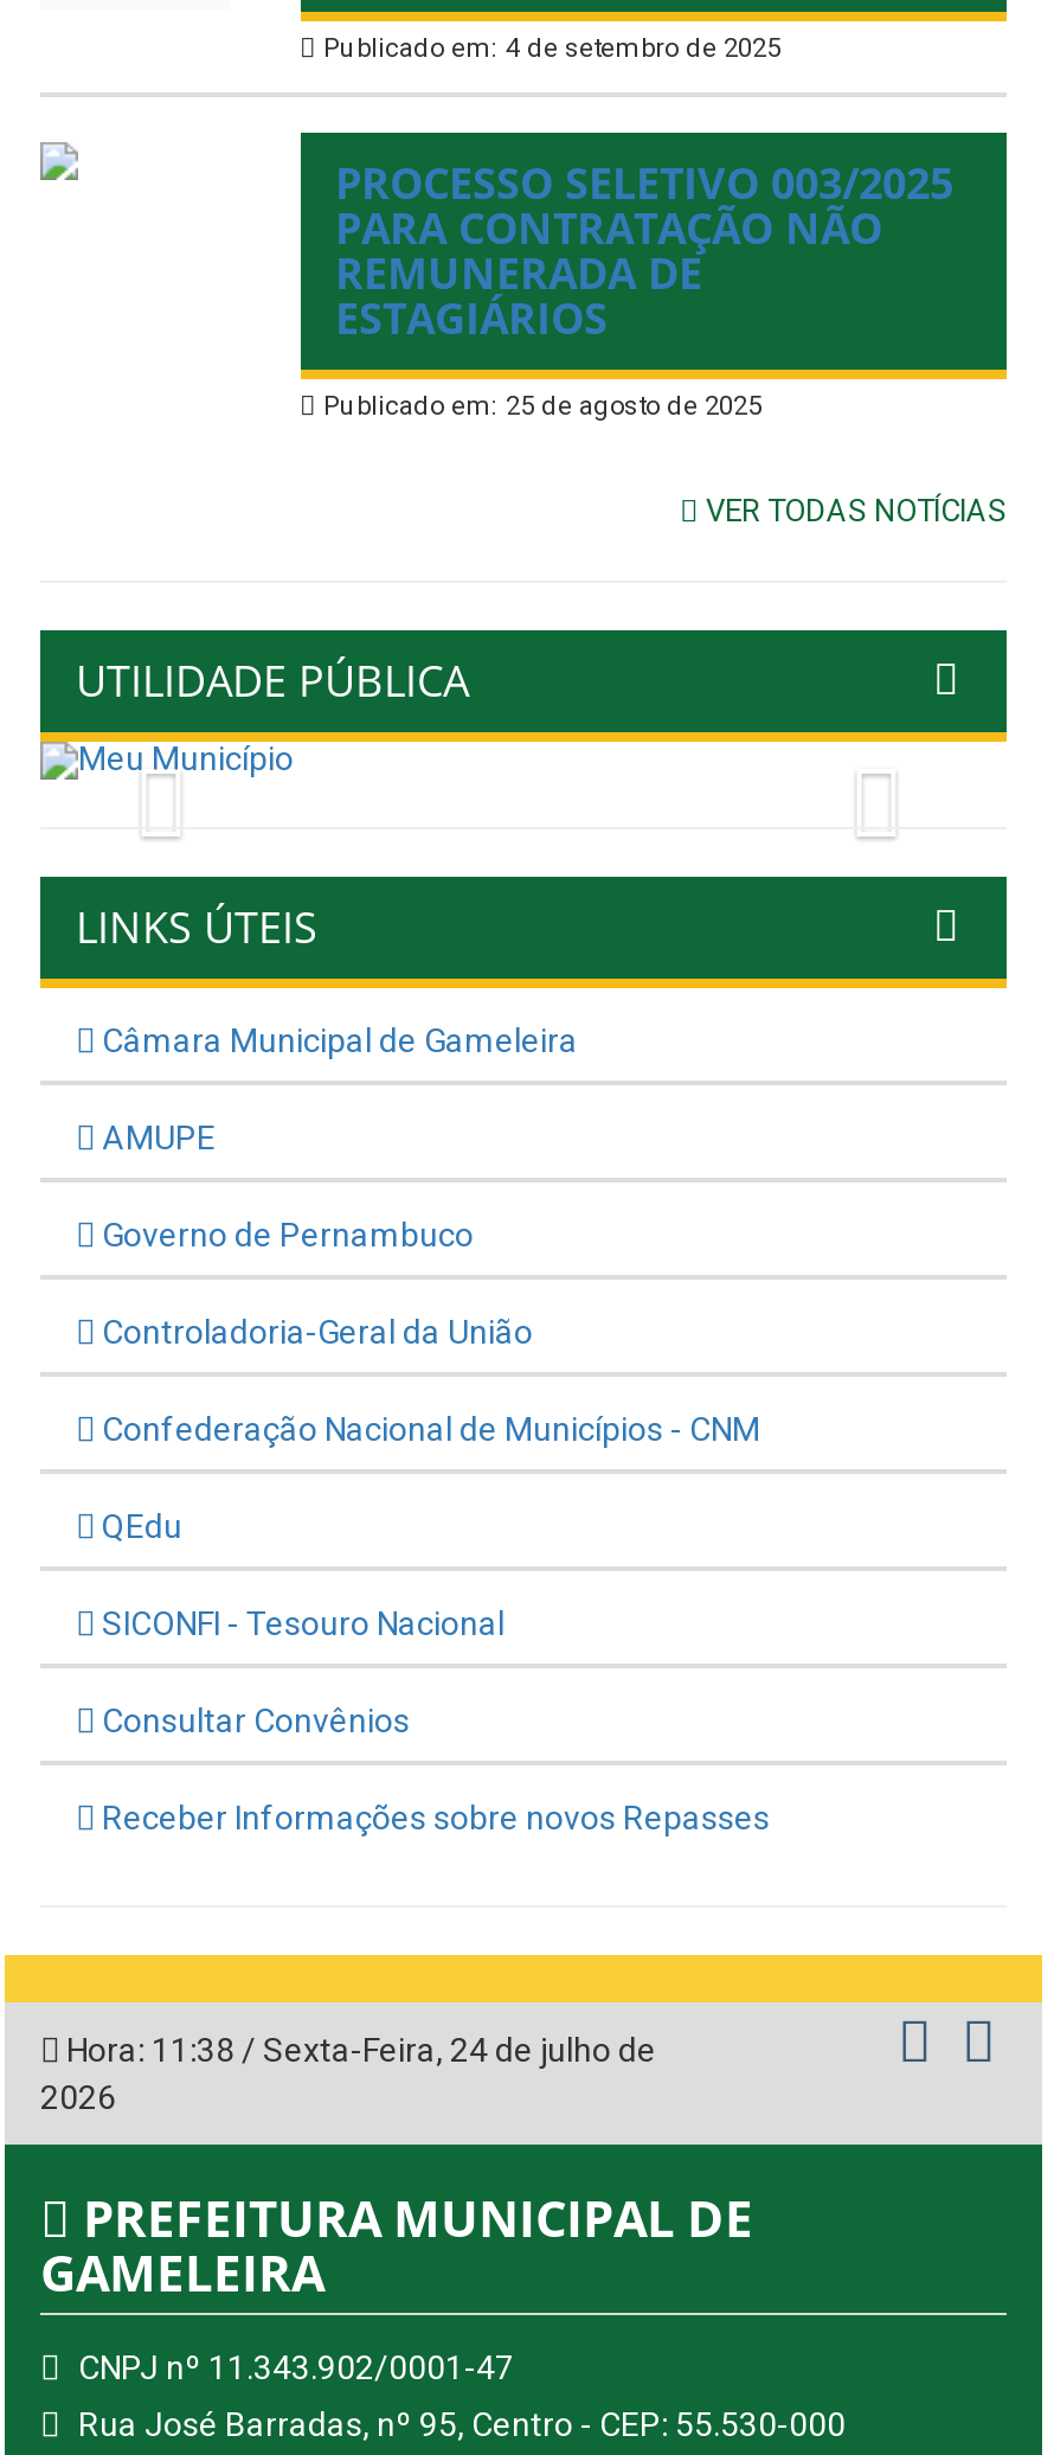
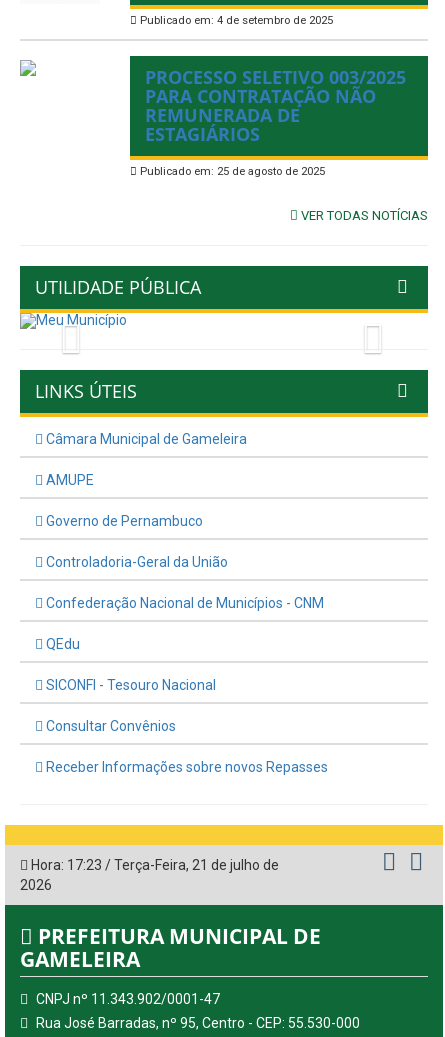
[59,2032,656,2069] Hora: 11:38 / Sexta-Feira, 24 de julho de -> [28,857,279,873] Hora: 17:23 / Terça-Feira, 21 de julho de

